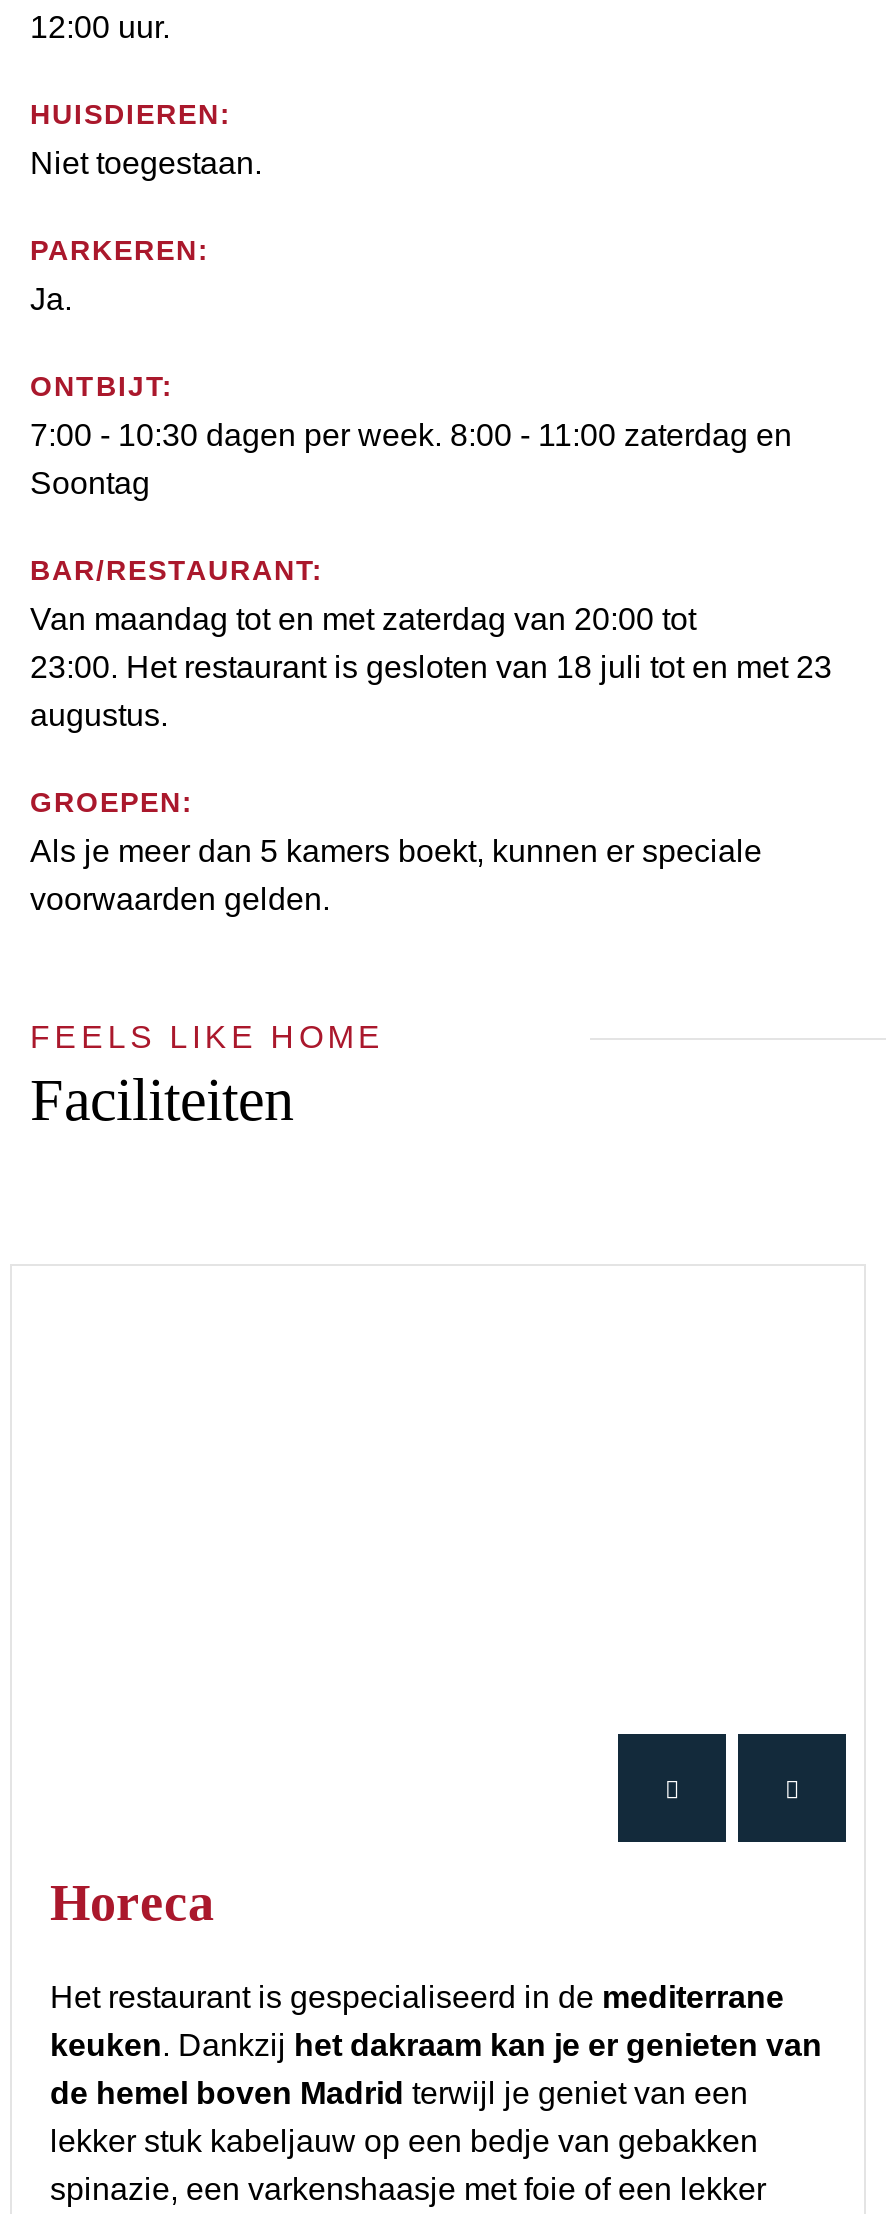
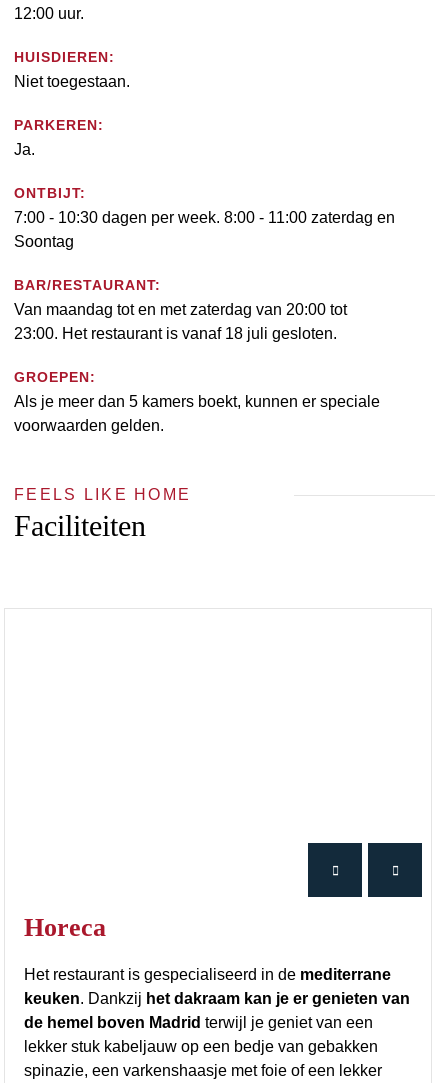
[30,650,832,732] 23:00. Het restaurant is gesloten van 18 juli tot en met 23 | augustus. -> [14,325,337,342] 23:00. Het restaurant is vanaf 18 juli gesloten.

